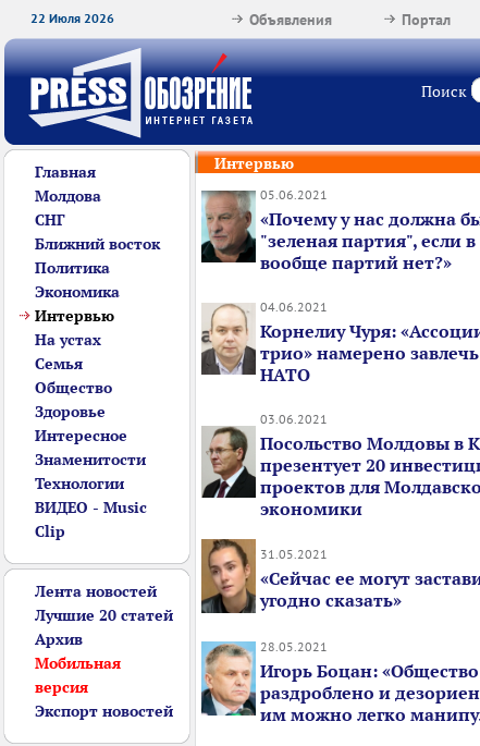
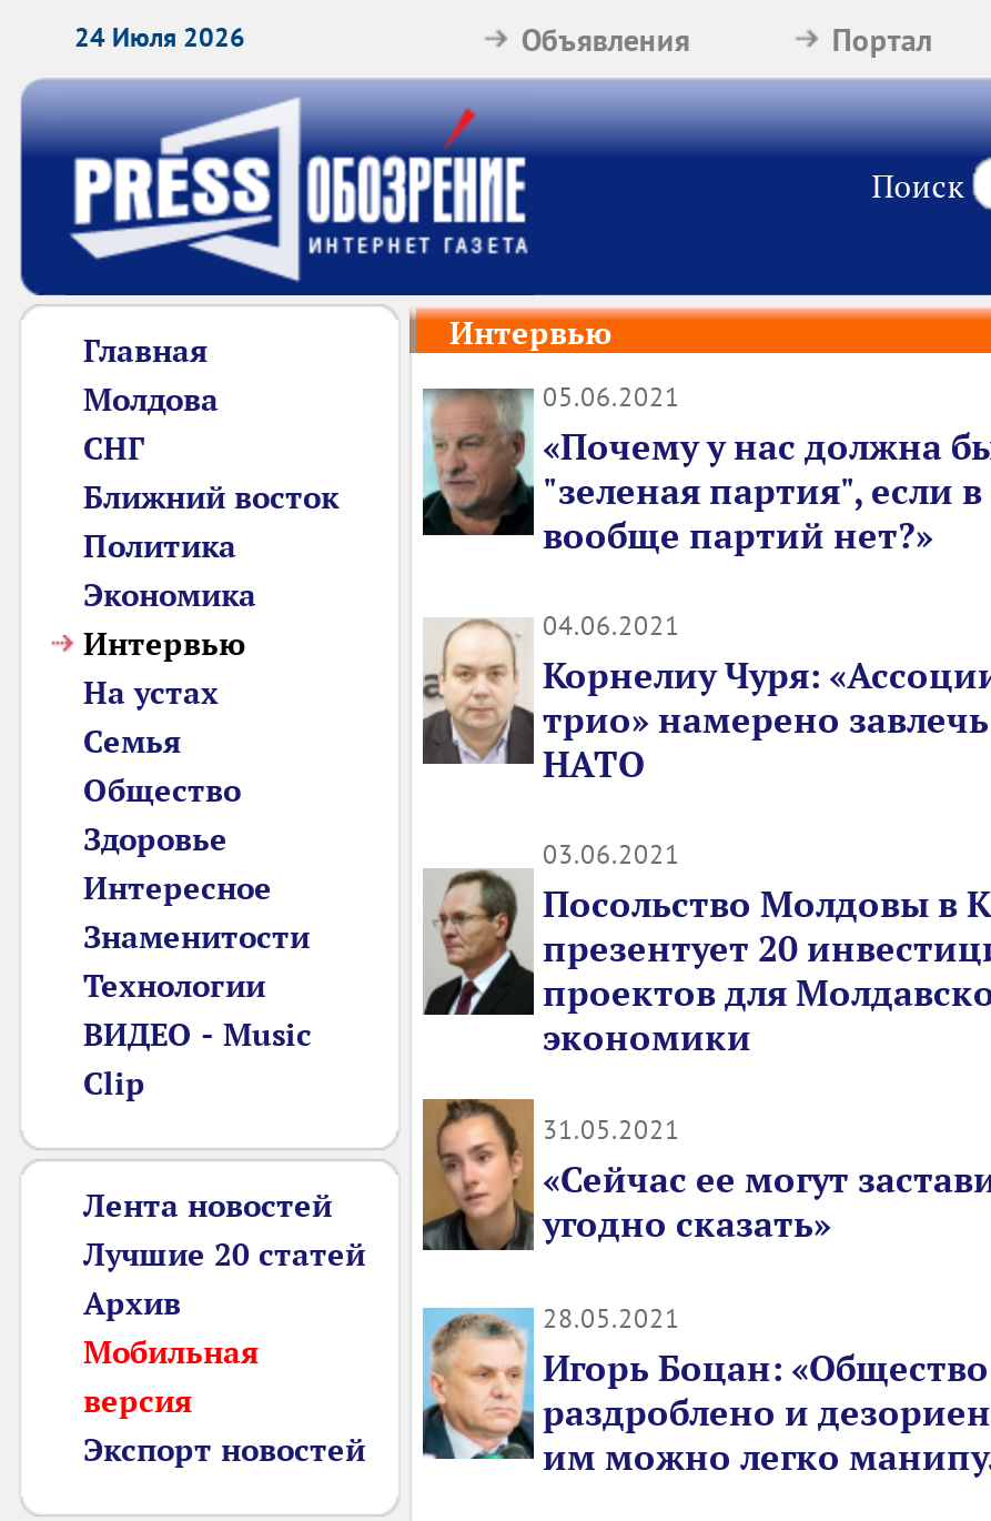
[30,10,114,26] 22 Июля 2026 -> [74,20,245,53] 24 Июля 2026

